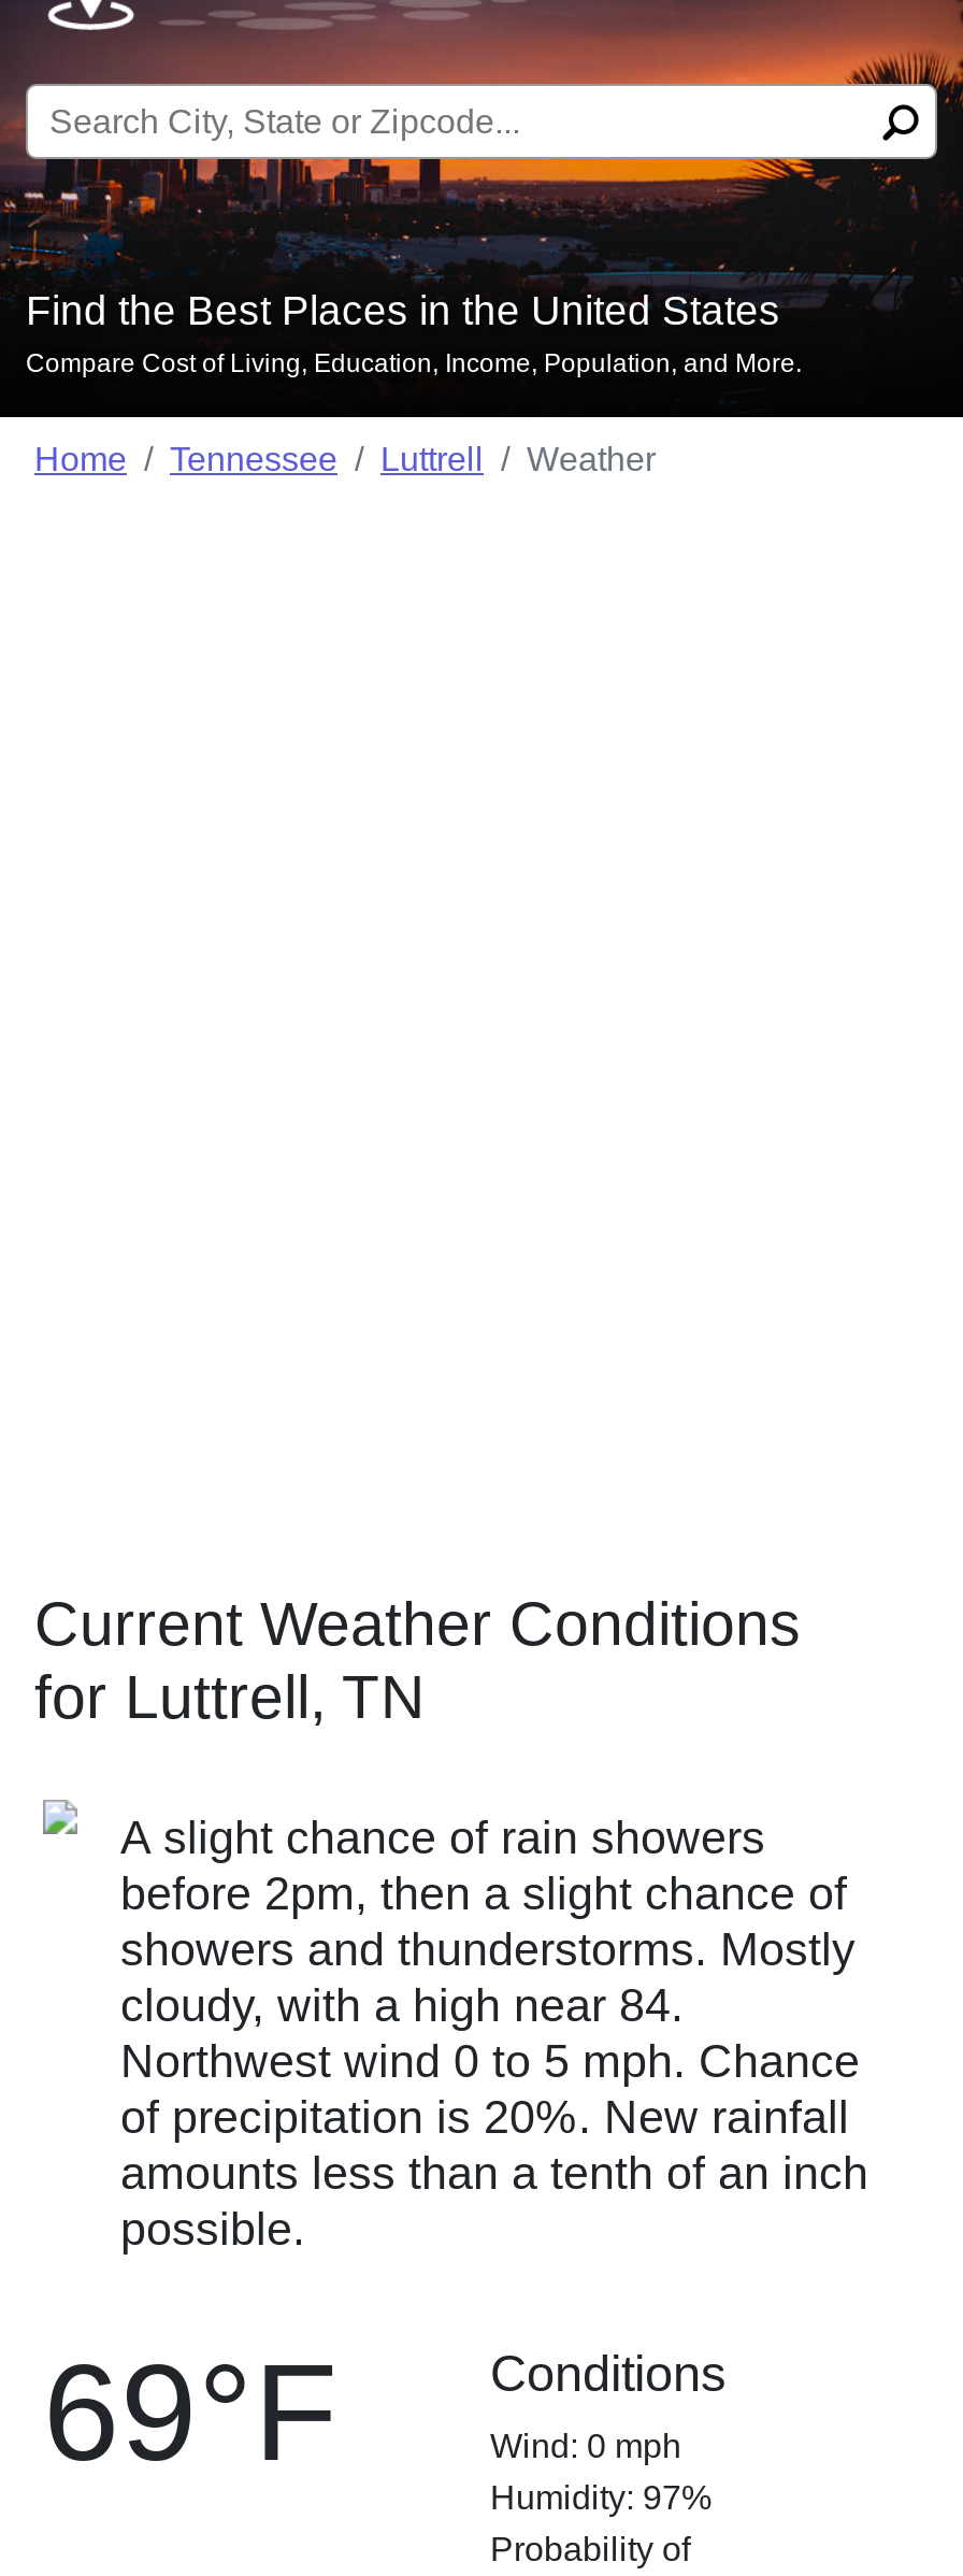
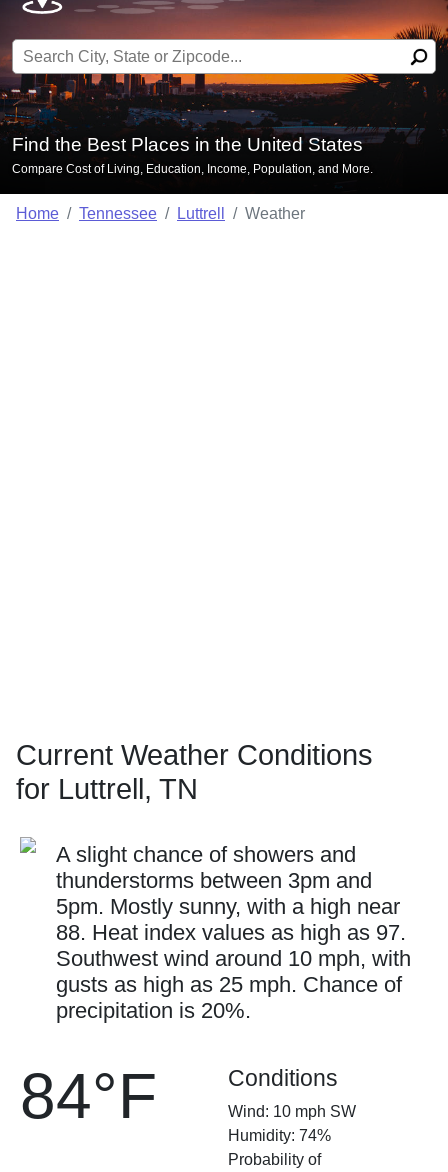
[120,1811,868,2256] A slight chance of rain showers | before 2pm, then a slight chance of | showers and thunderstorms. Mostly | cloudy, with a high near 84. | Northwest wind 0 to 5 mph. Chance | of precipitation is 20%. New rainfall | amounts less than a tenth of an inch | possible. -> [56,842,411,1023] A slight chance of showers and | thunderstorms between 3pm and | 5pm. Mostly sunny, with a high near | 88. Heat index values as high as 97. | Southwest wind around 10 mph, with | gusts as high as 25 mph. Chance of | precipitation is 20%.
[43,2335,337,2490] 69°F -> [20,1060,157,1132] 84°F
[490,2428,712,2516] Wind: 0 mph | Humidity: 97% -> [228,1103,356,1144] Wind: 10 mph SW | Humidity: 74%

